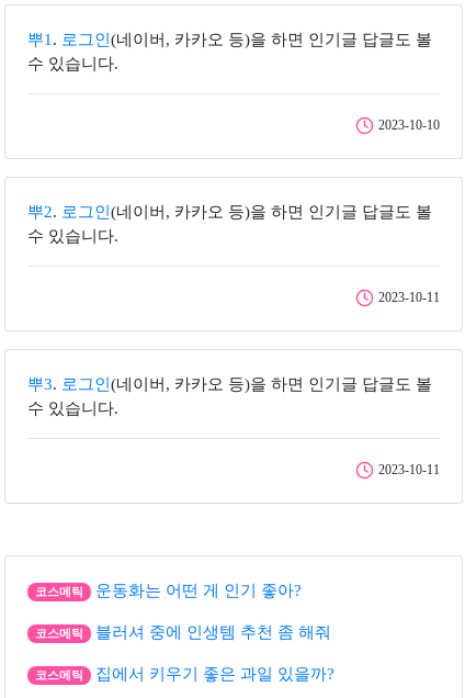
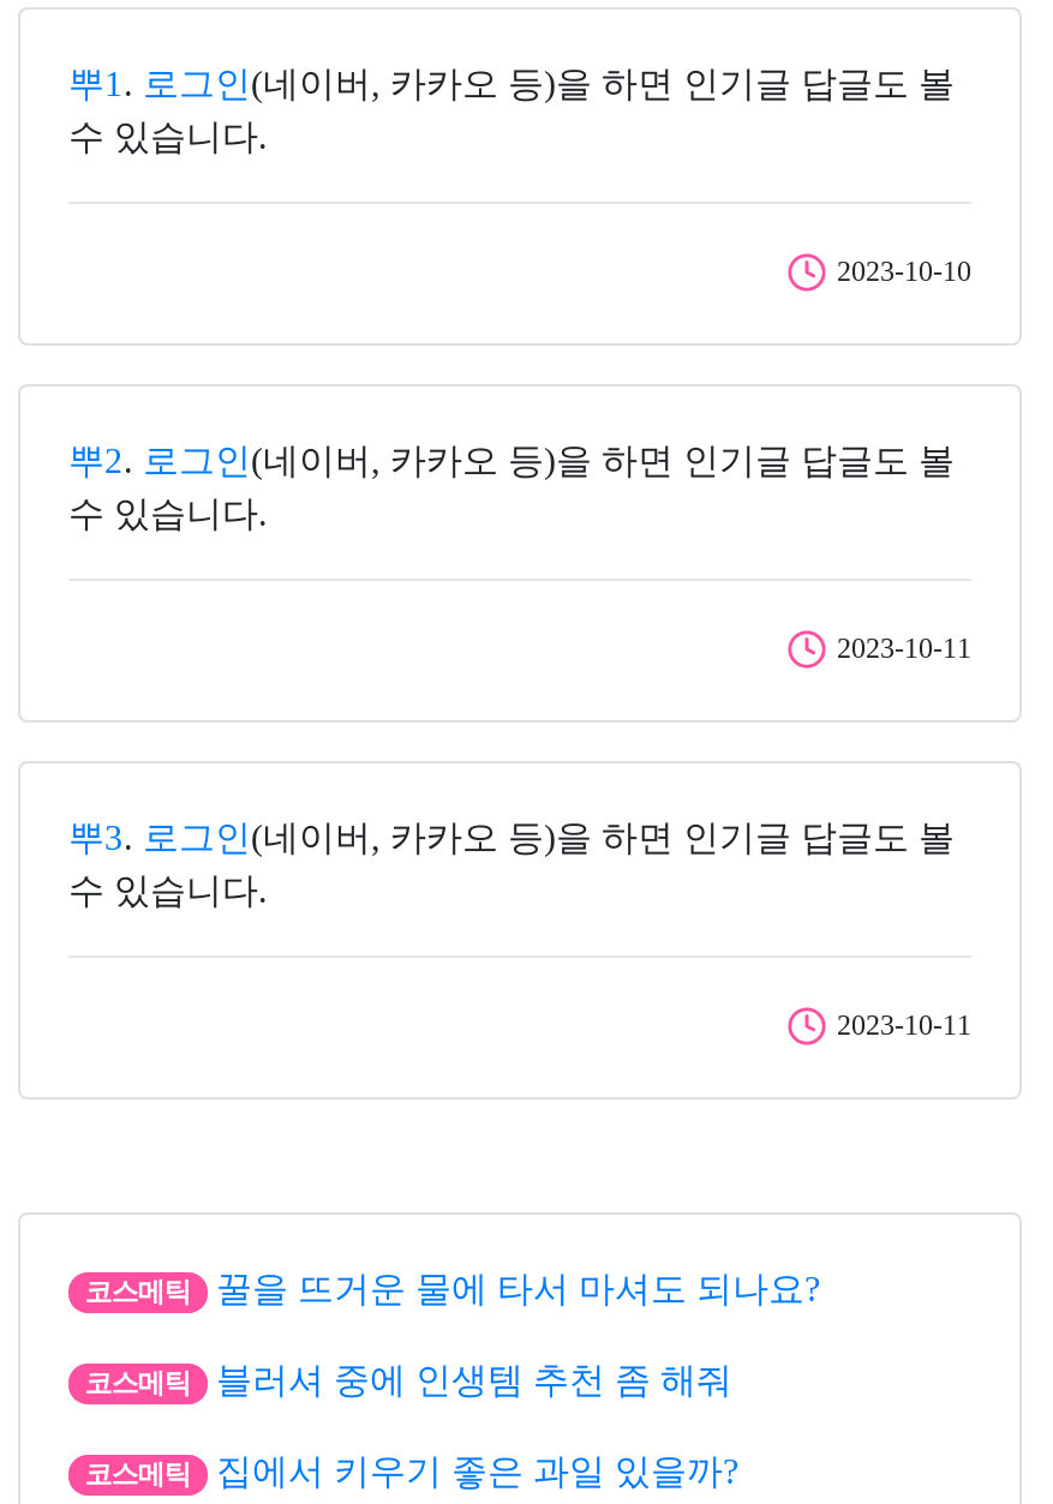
[95,582,301,599] 운동화는 어떤 게 인기 좋아? -> [216,1270,821,1308] 꿀을 뜨거운 물에 타서 마셔도 되나요?

